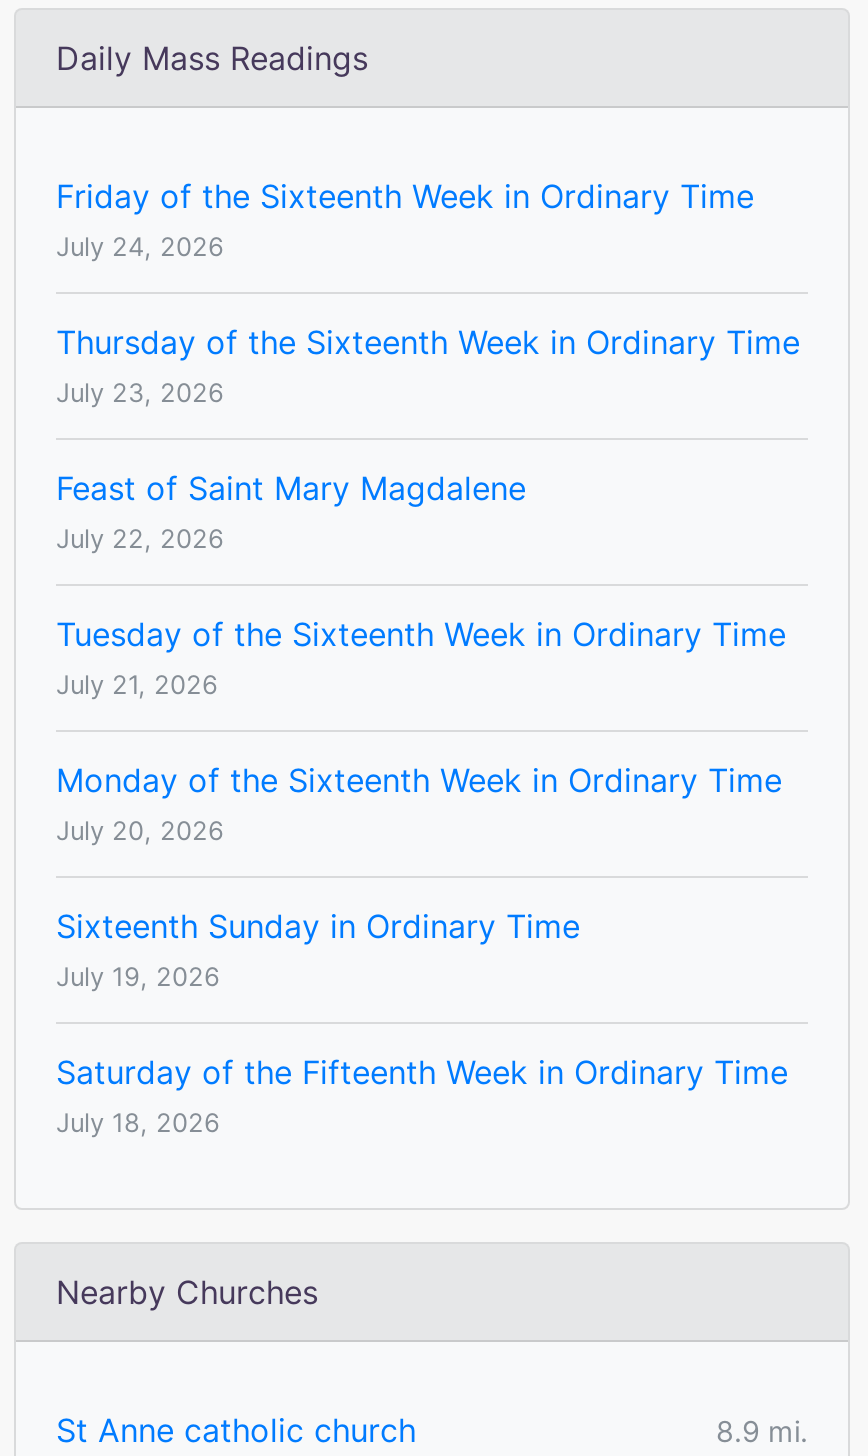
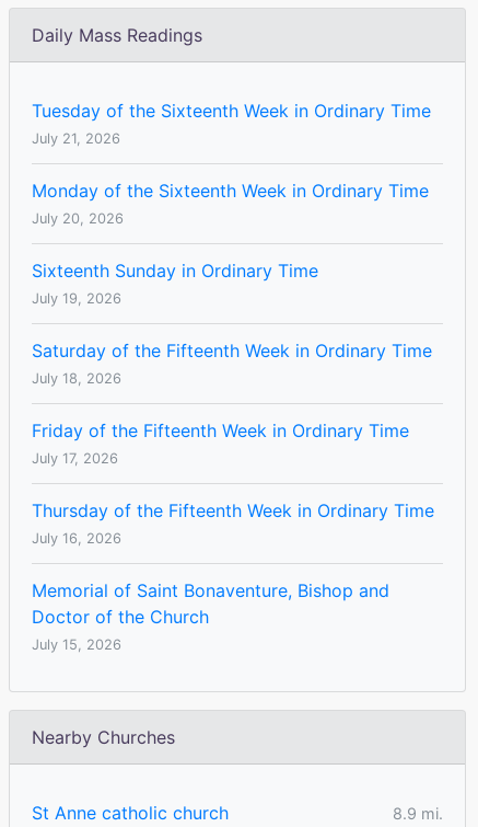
[56,176,800,554] Friday of the Sixteenth Week in Ordinary Time | July 24, 2026 | Thursday of the Sixteenth Week in Ordinary Time | July 23, 2026 | Feast of Saint Mary Magdalene | July 22, 2026 -> none
moved [56,614,788,1138] -> [32,100,432,387]: Tuesday of the Sixteenth Week in Ordinary Time | July 21, 2026 | Monday of the Sixteenth Week in Ordinary Time | July 20, 2026 | Sixteenth Sunday in Ordinary Time | July 19, 2026 | Saturday of the Fifteenth Week in Ordinary Time | July 18, 2026
none -> [32,420,434,653] Friday of the Fifteenth Week in Ordinary Time | July 17, 2026 | Thursday of the Fifteenth Week in Ordinary Time | July 16, 2026 | Memorial of Saint Bonaventure, Bishop and | Doctor of the Church | July 15, 2026

